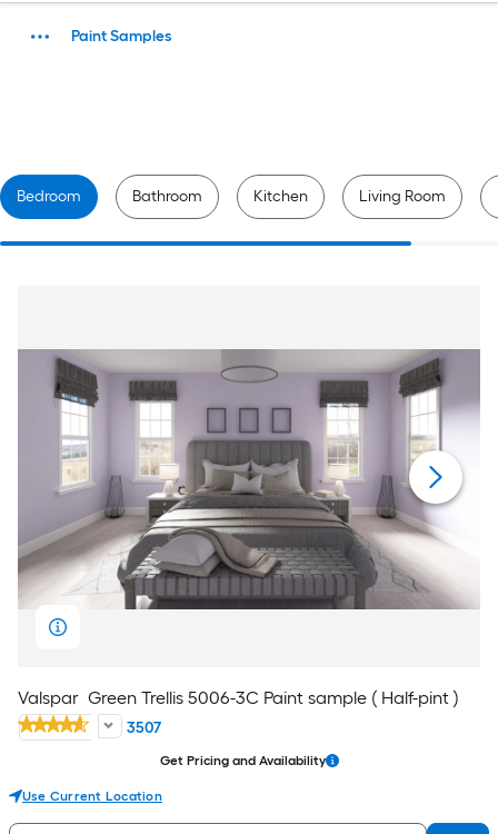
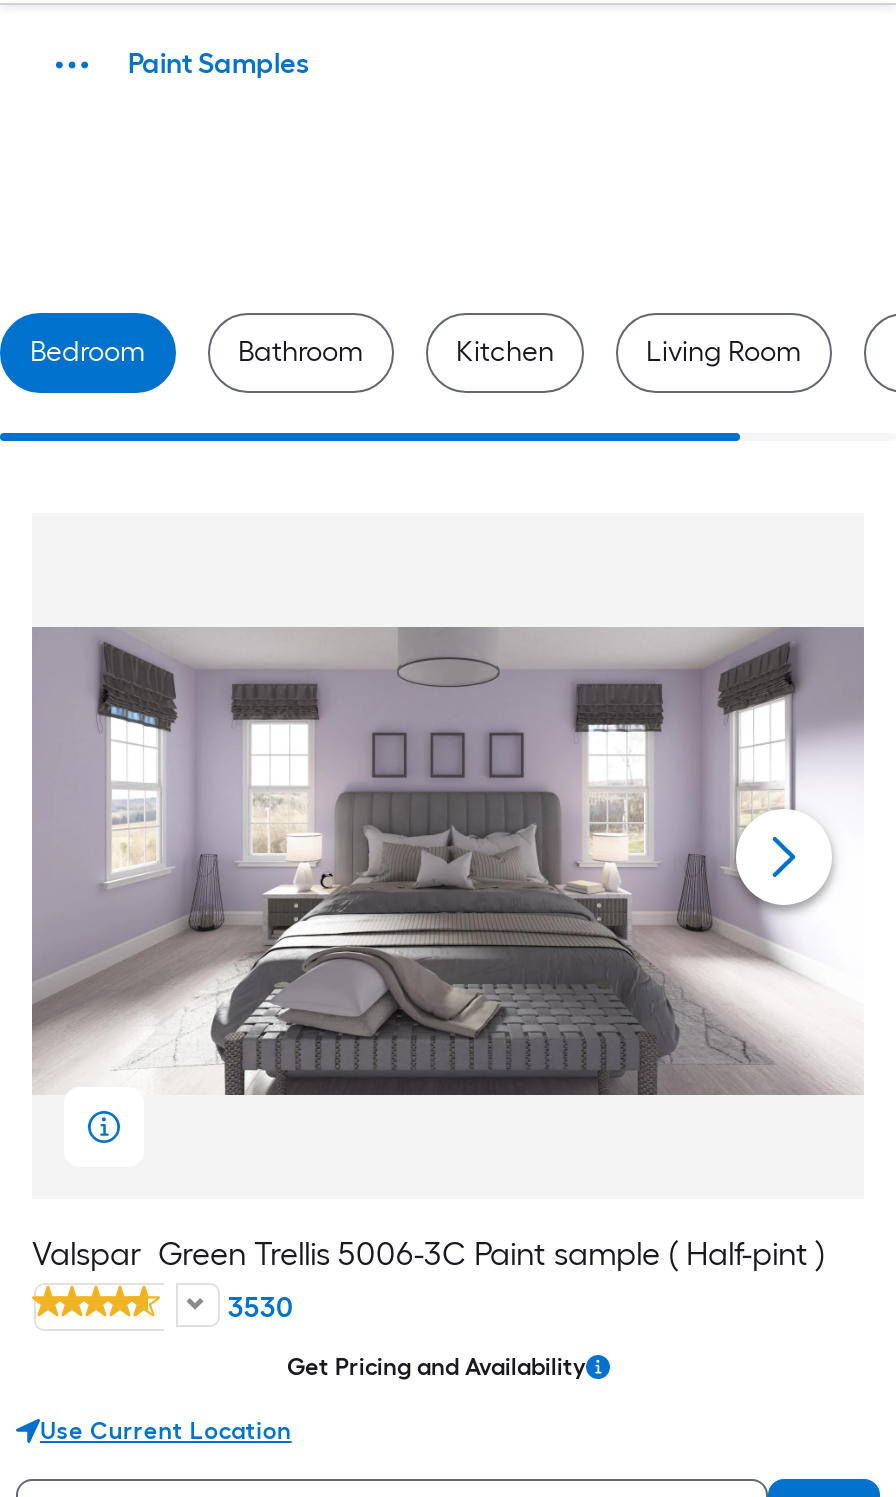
[127,718,161,737] 3507 -> [228,1291,292,1325] 3530

